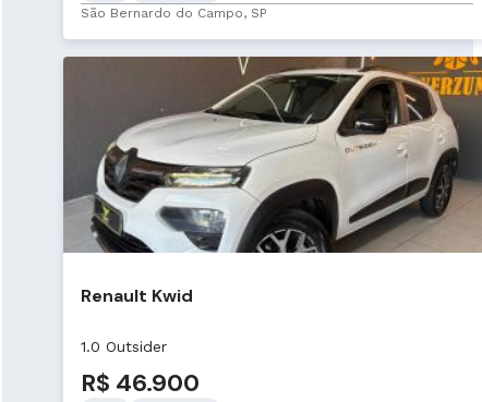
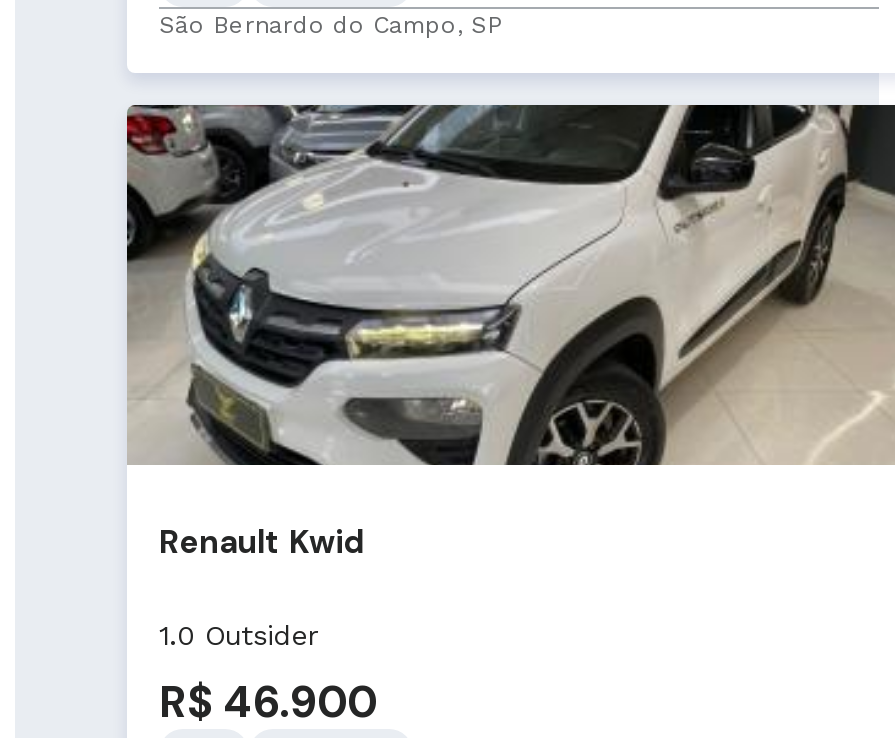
[63,56,479,254] [image] -> [127,102,889,468] [image]

